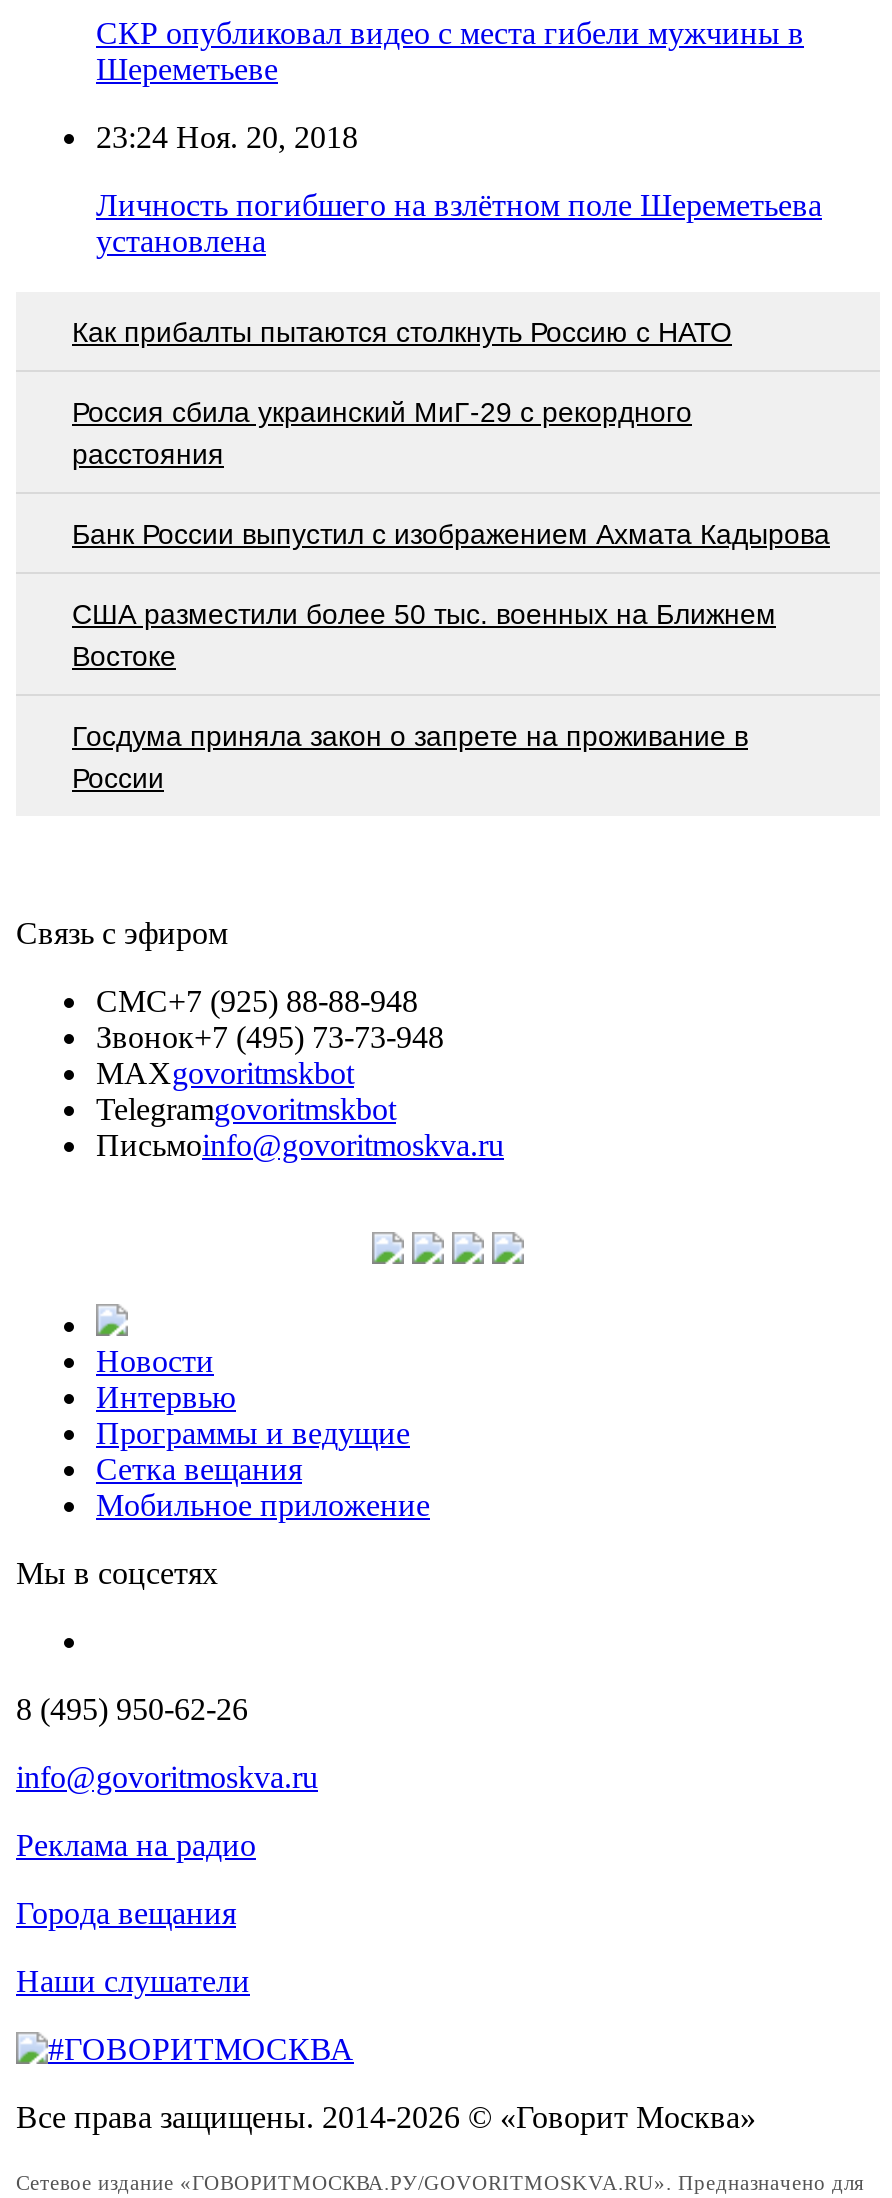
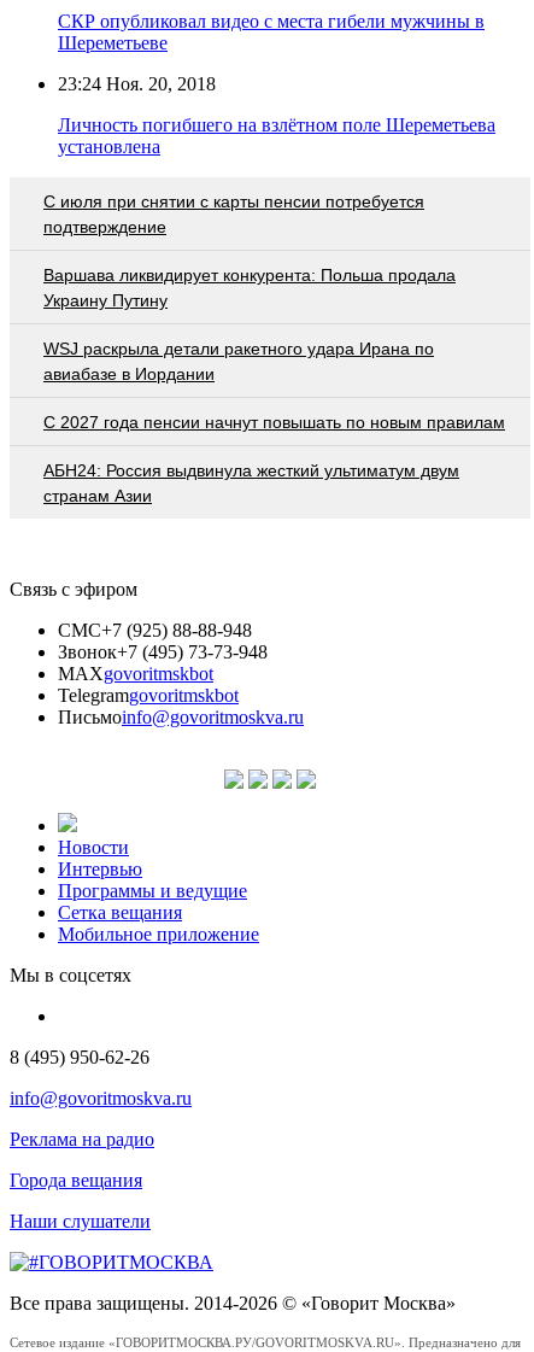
[72,315,732,347] Как прибалты пытаются столкнуть Россию с НАТО -> [43,191,424,236] С июля при снятии с карты пенсии потребуется | подтверждение
[72,395,692,469] Россия сбила украинский МиГ-29 с рекордного | расстояния -> [43,265,456,309] Варшава ликвидирует конкурента: Польша продала | Украину Путину
[72,517,830,549] Банк России выпустил c изображением Ахмата Кадырова -> [43,338,434,383] WSJ раскрыла детали ракетного удара Ирана по | авиабазе в Иордании
[72,597,776,671] США разместили более 50 тыс. военных на Ближнем | Востоке -> [43,412,505,431] С 2027 года пенсии начнут повышать по новым правилам
[72,719,748,793] Госдума приняла закон о запрете на проживание в | России -> [43,460,459,505] АБН24: Россия выдвинула жесткий ультиматум двум | странам Азии

